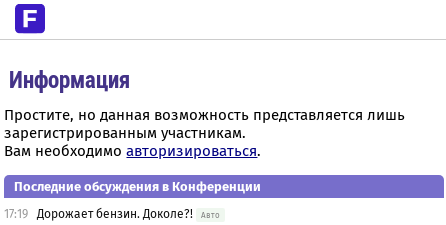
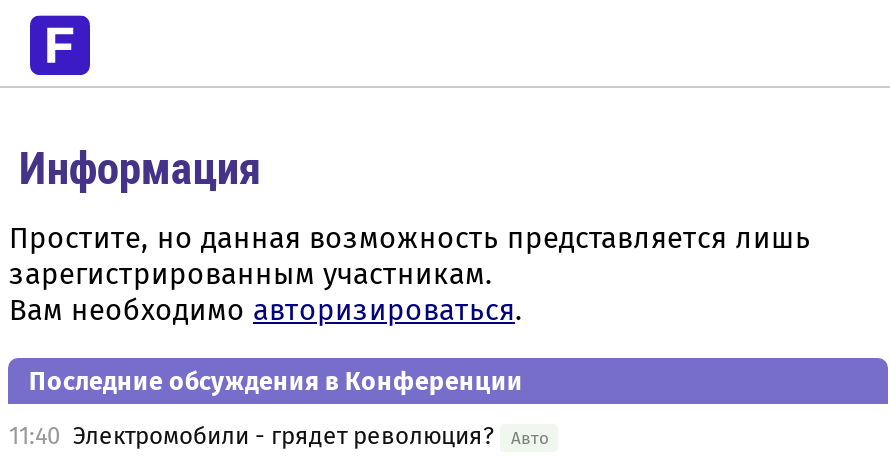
[4,207,193,221] 17:19 | Дорожает бензин. Доколе?! -> [9,422,495,450] 11:40 Электромобили - грядет революция?

